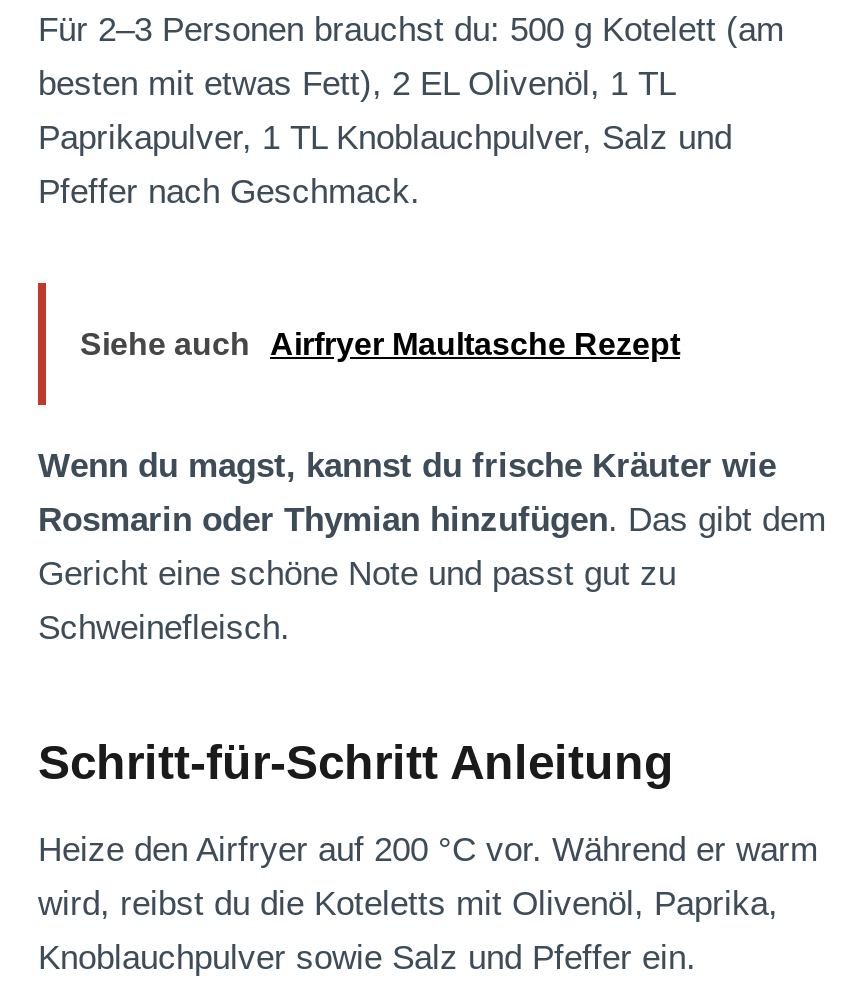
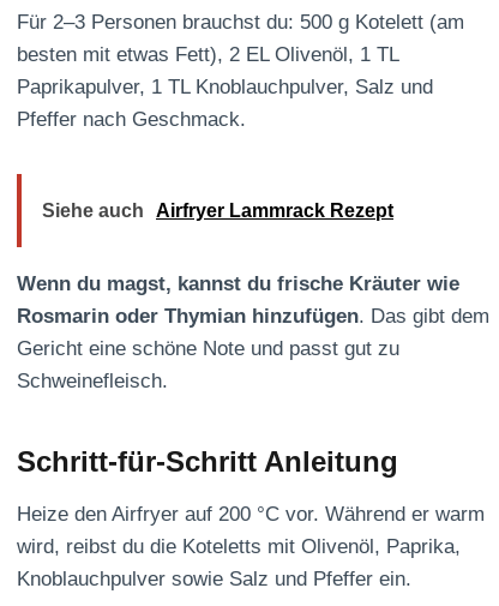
[80,327,680,361] Siehe auch Airfryer Maultasche Rezept -> [42,201,393,221] Siehe auch Airfryer Lammrack Rezept

